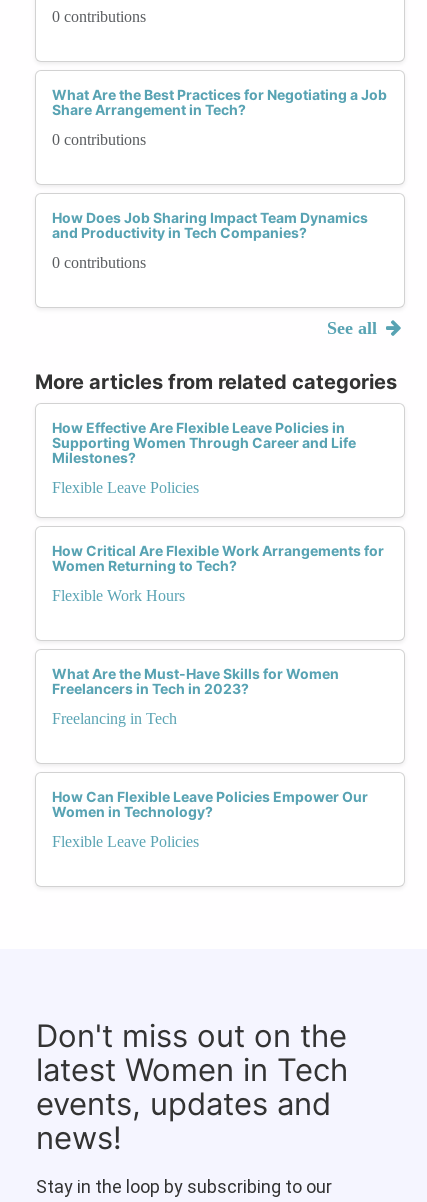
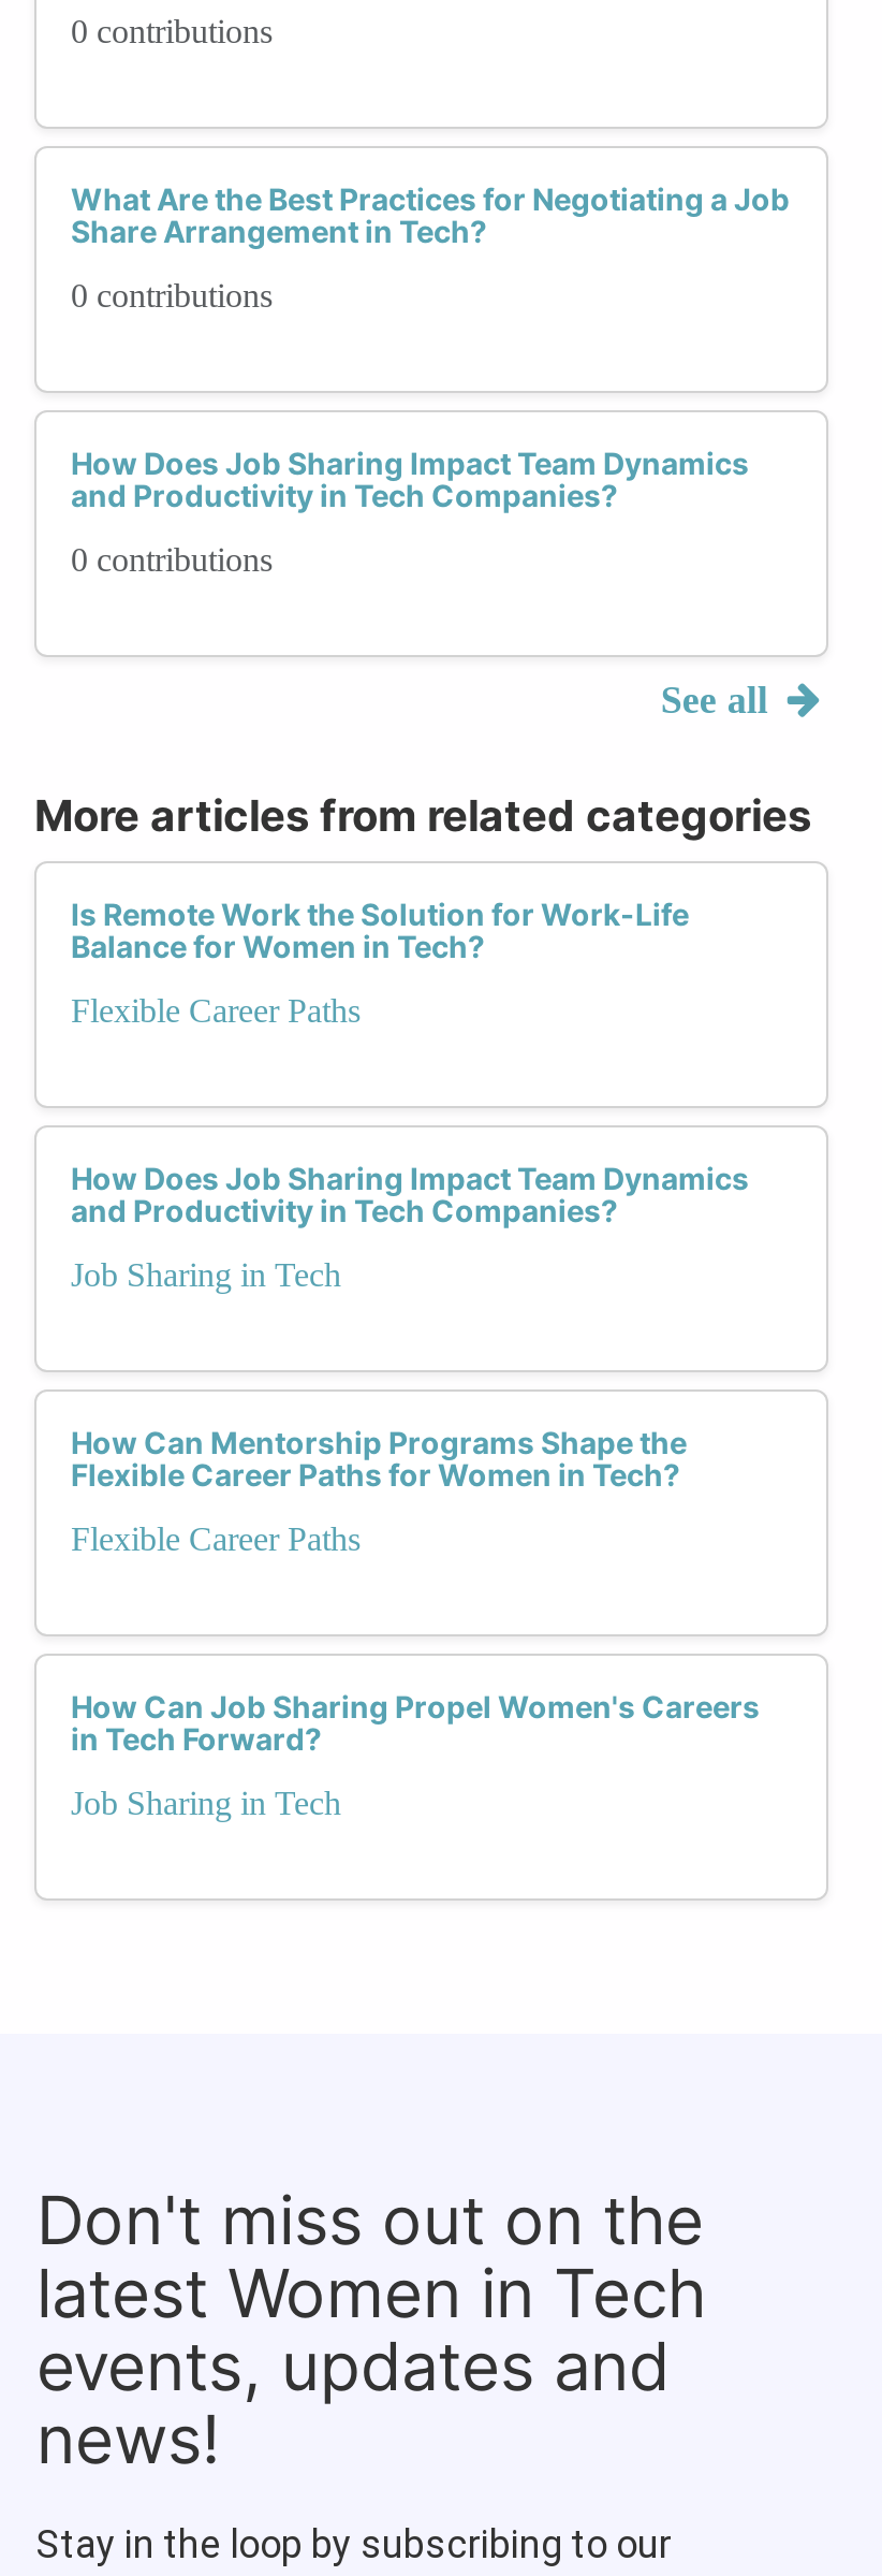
[52,419,356,466] How Effective Are Flexible Leave Policies in | Supporting Women Through Career and Life | Milestones? -> [71,896,689,964] Is Remote Work the Solution for Work-Life | Balance for Women in Tech?
[52,479,199,496] Flexible Leave Policies -> [71,992,361,1029] Flexible Career Paths
[52,542,384,574] How Critical Are Flexible Work Arrangements for | Women Returning to Tech? -> [71,1160,749,1228] How Does Job Sharing Impact Team Dynamics | and Productivity in Tech Companies?
[52,587,185,604] Flexible Work Hours -> [71,1256,341,1293] Job Sharing in Tech
[52,665,339,697] What Are the Must-Have Skills for Women | Freelancers in Tech in 2023? -> [71,1424,687,1493] How Can Mentorship Programs Shape the | Flexible Career Paths for Women in Tech?
[52,710,177,727] Freelancing in Tech -> [71,1520,361,1557] Flexible Career Paths
[52,788,368,820] How Can Flexible Leave Policies Empower Our | Women in Technology? -> [71,1688,760,1757] How Can Job Sharing Propel Women's Careers | in Tech Forward?
[52,833,199,850] Flexible Leave Policies -> [71,1785,341,1821] Job Sharing in Tech

